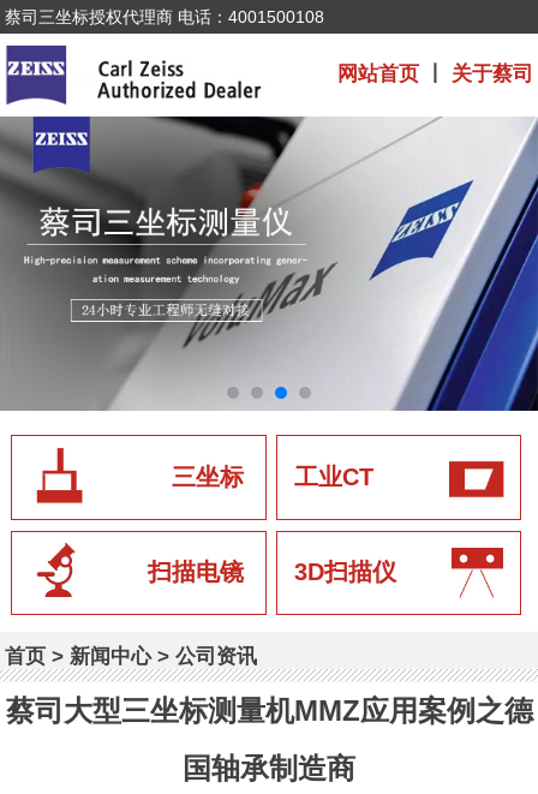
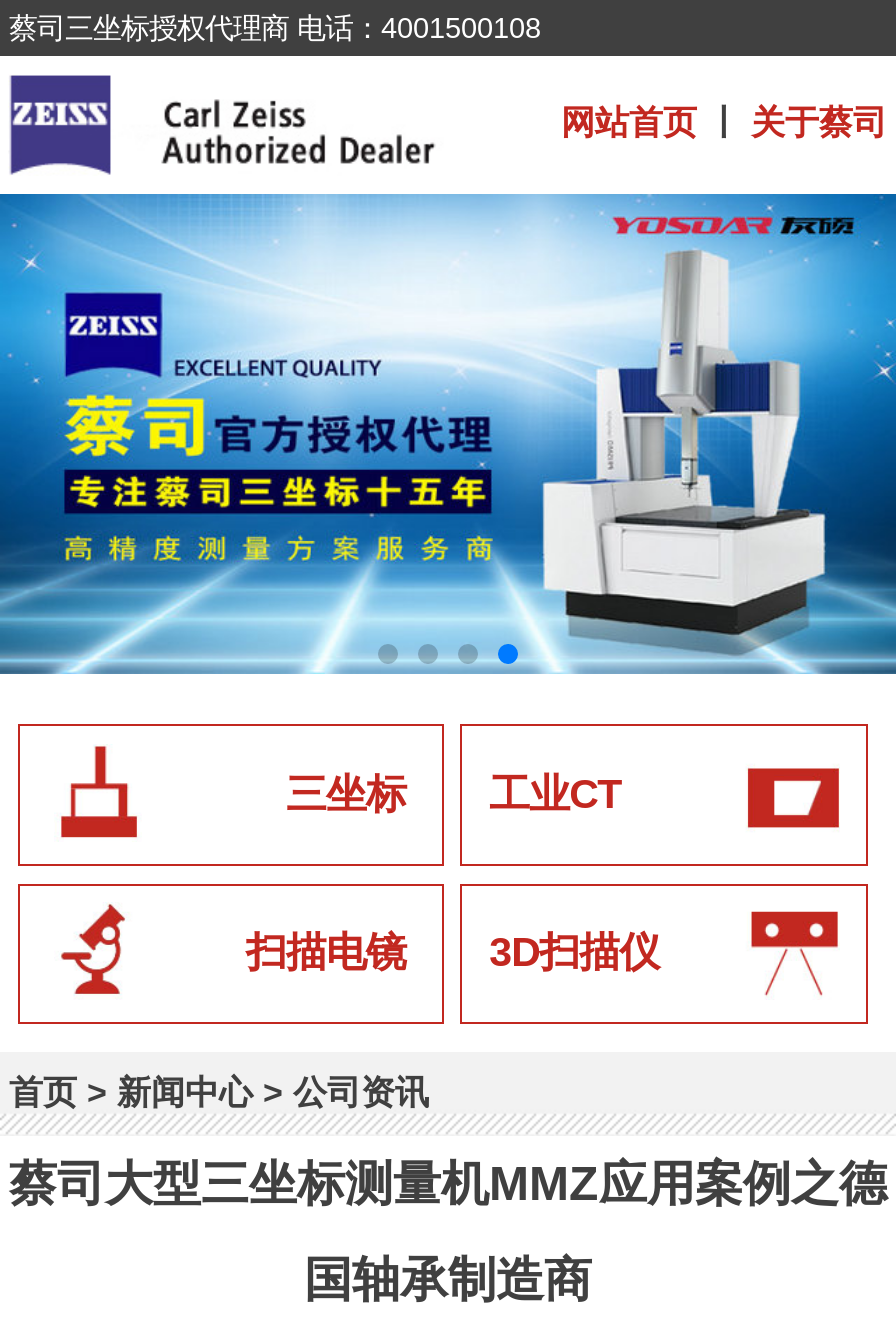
[4,115,534,412] [image] -> [6,192,890,684] [image]

